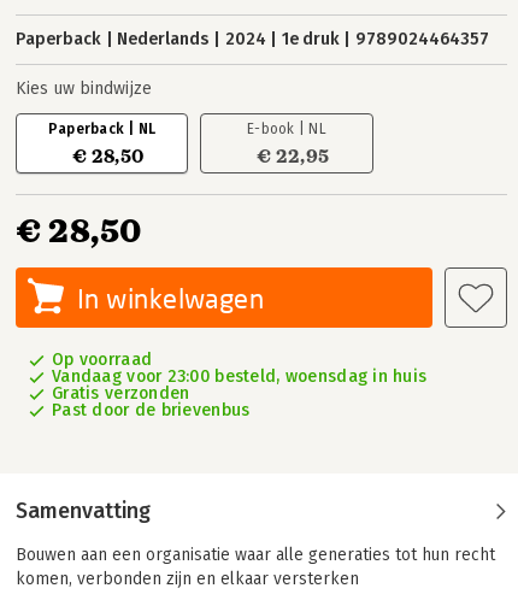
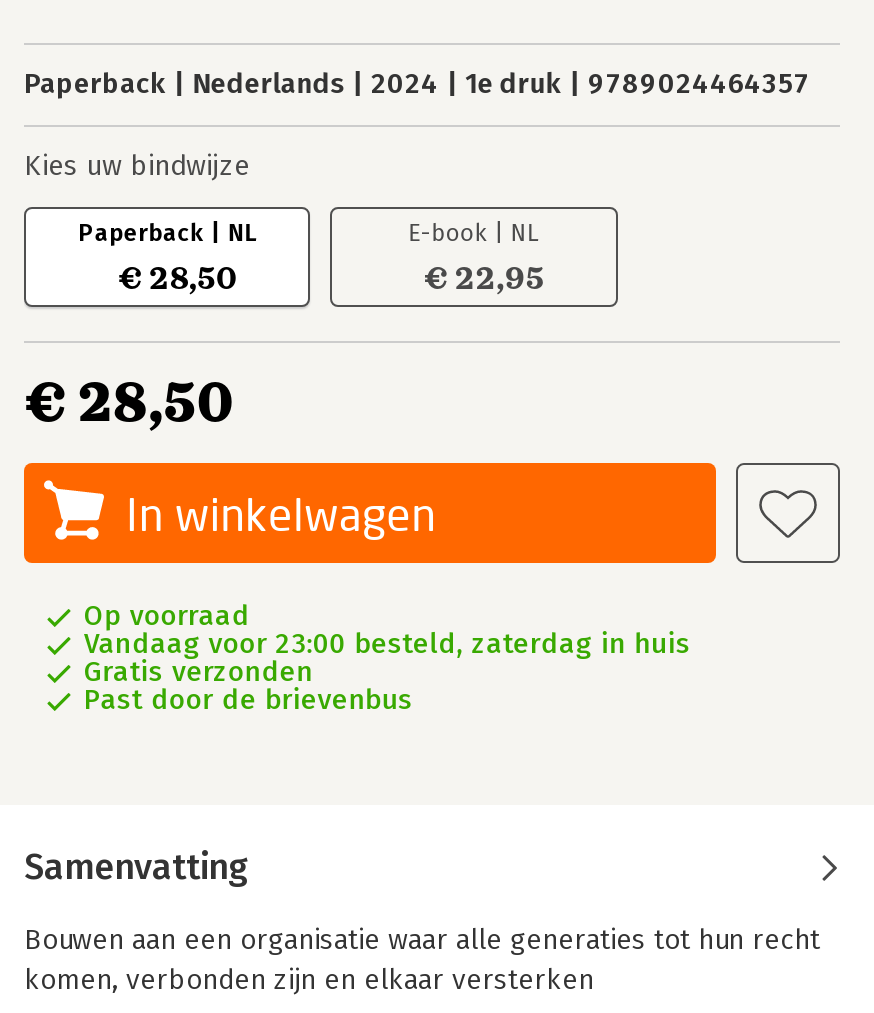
[52,366,427,387] Vandaag voor 23:00 besteld, woensdag in huis -> [84,627,691,661] Vandaag voor 23:00 besteld, zaterdag in huis

